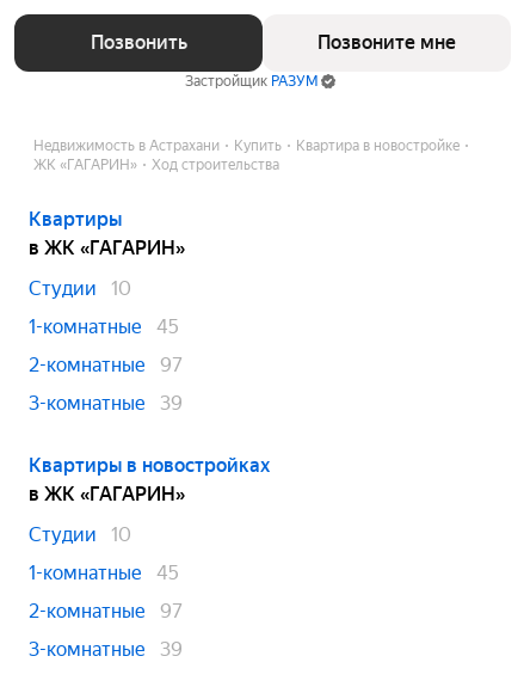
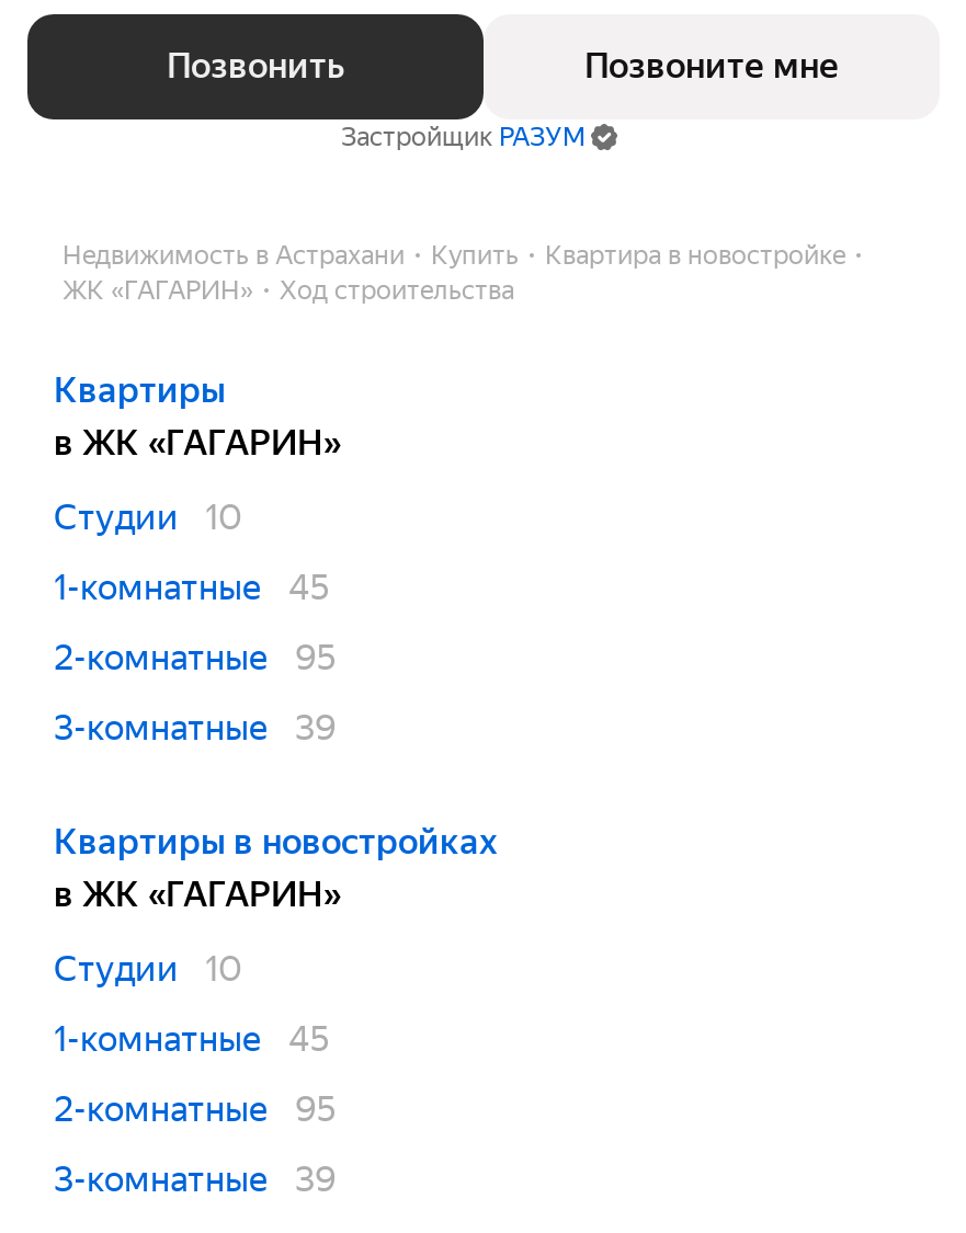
[29,353,183,376] 2-комнатные 97 -> [54,636,337,678] 2-комнатные 95
[29,600,183,622] 2-комнатные 97 -> [54,1088,337,1130] 2-комнатные 95

